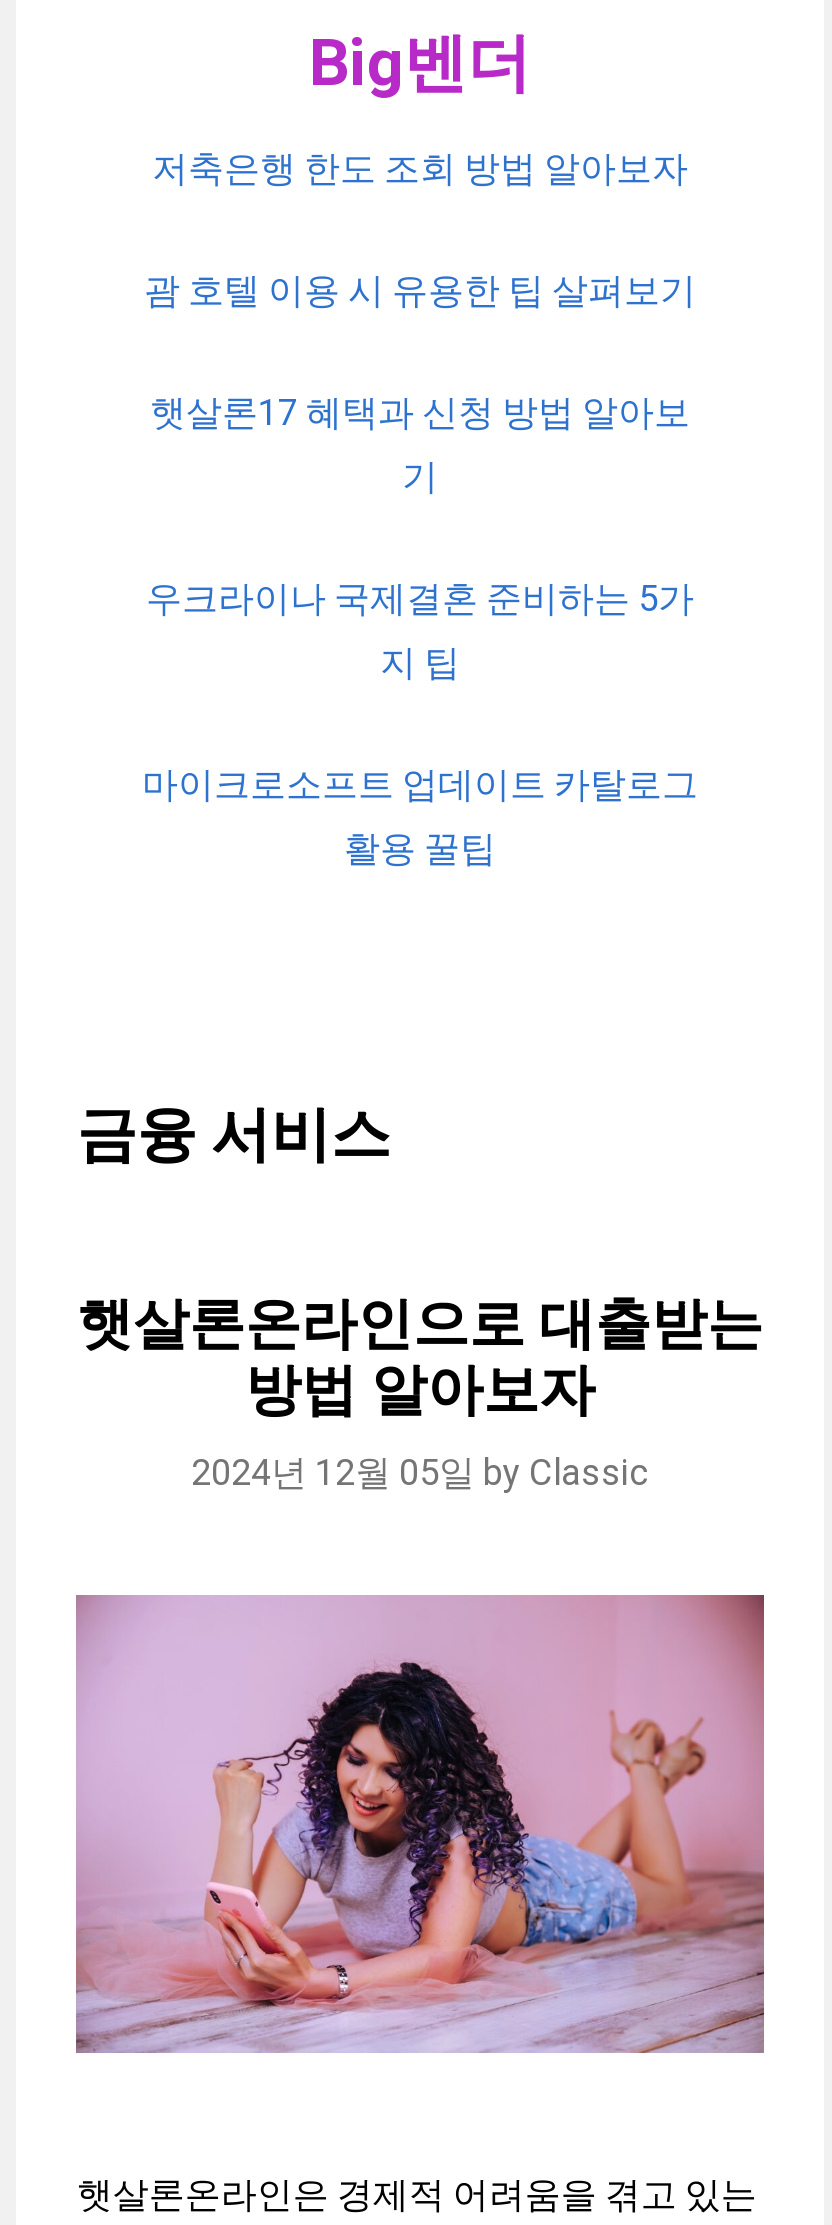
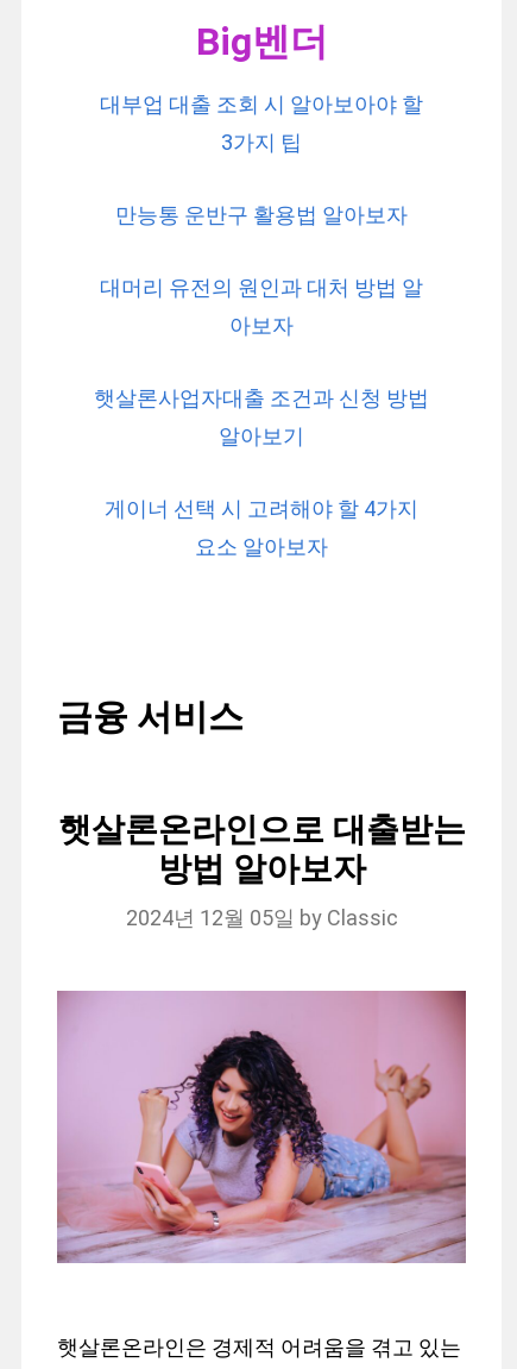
[142,148,698,870] 저축은행 한도 조회 방법 알아보자 | 괌 호텔 이용 시 유용한 팁 살펴보기 | 햇살론17 혜택과 신청 방법 알아보 | 기 | 우크라이나 국제결혼 준비하는 5가 | 지 팁 | 마이크로소프트 업데이트 카탈로그 | 활용 꿀팁 -> [94,92,429,559] 대부업 대출 조회 시 알아보아야 할 | 3가지 팁 | 만능통 운반구 활용법 알아보자 | 대머리 유전의 원인과 대처 방법 알 | 아보자 | 햇살론사업자대출 조건과 신청 방법 | 알아보기 | 게이너 선택 시 고려해야 할 4가지 | 요소 알아보자

